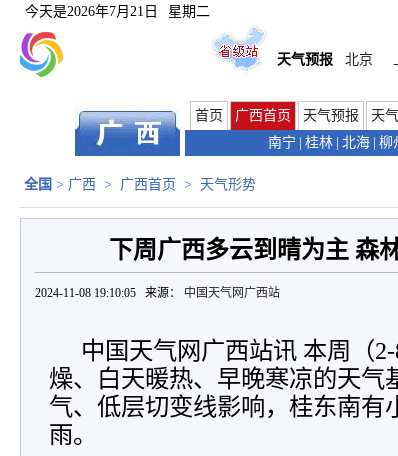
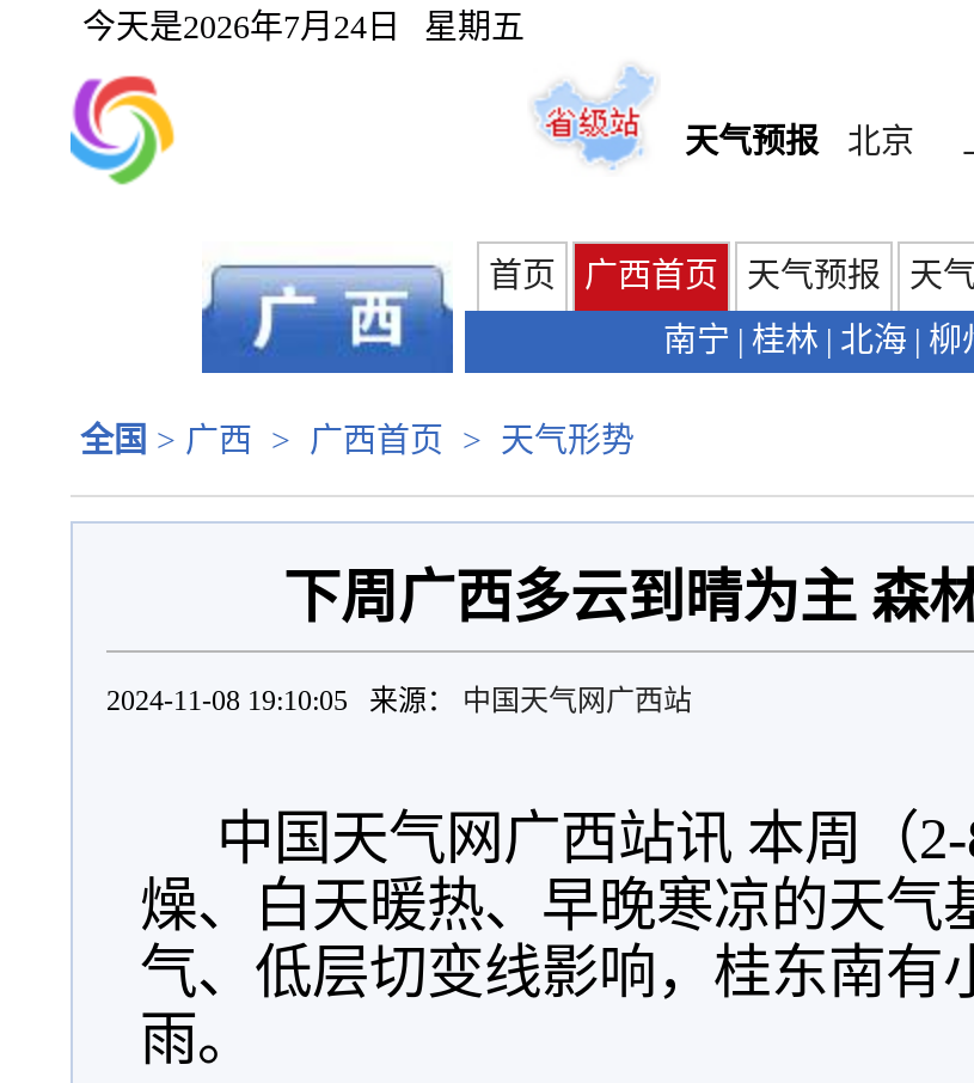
[25,4,158,19] 今天是2026年7月21日 -> [82,10,400,45] 今天是2026年7月24日
[168,4,210,19] 星期二 -> [424,10,525,45] 星期五

